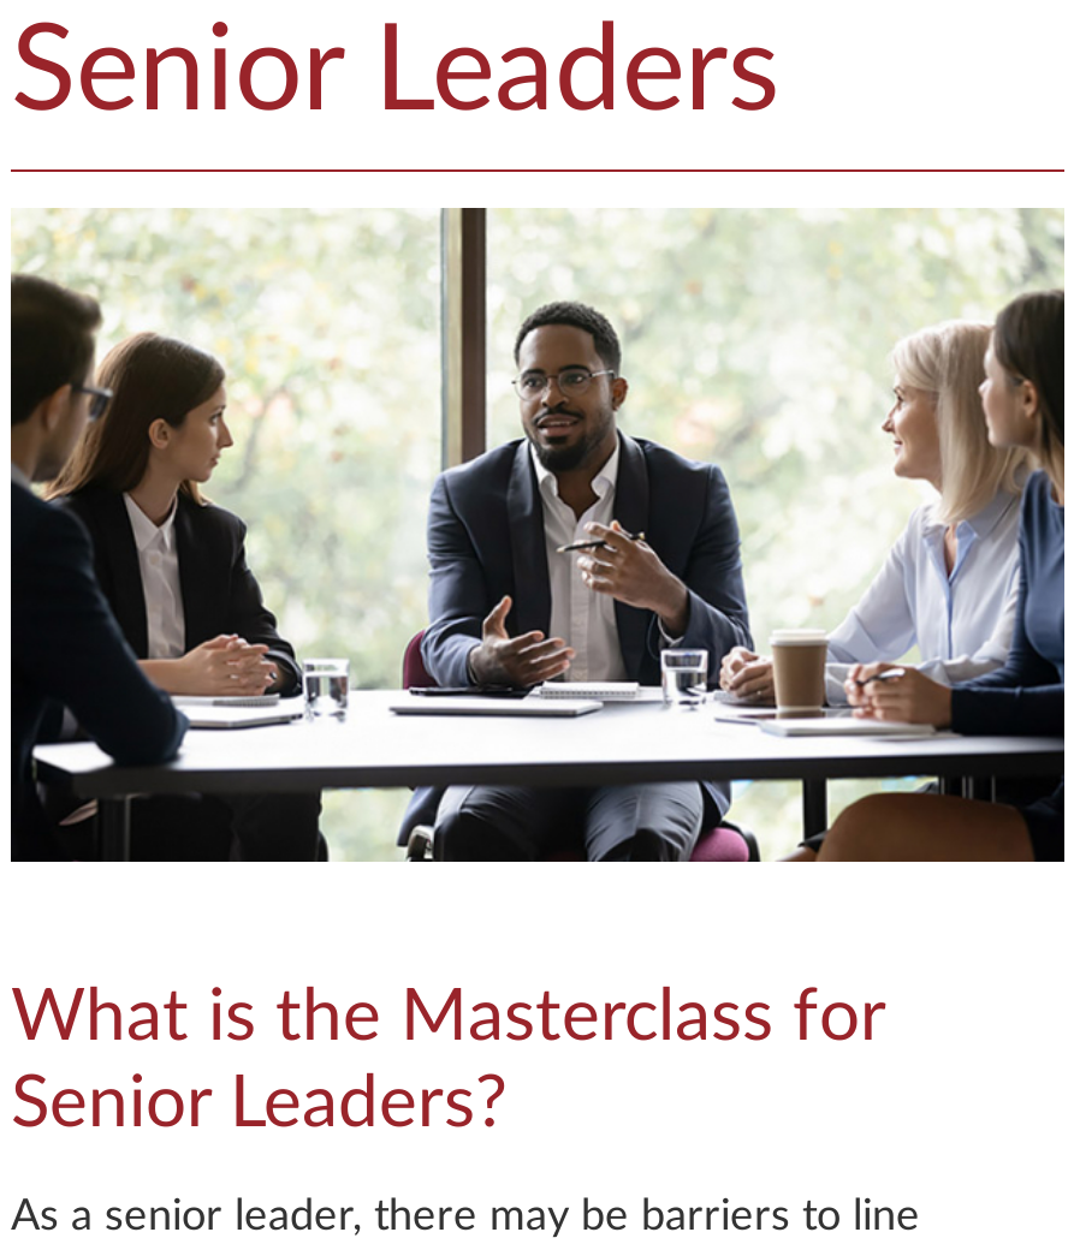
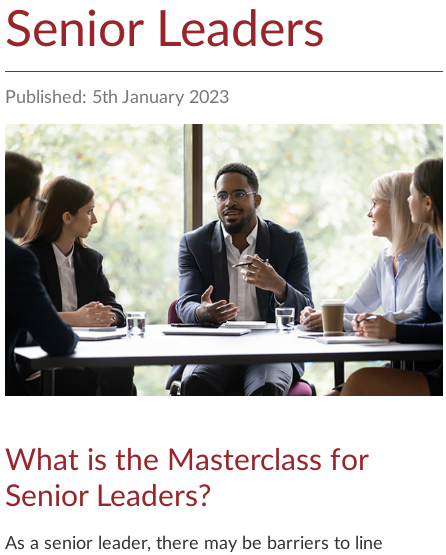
none -> [5,89,229,107] Published: 5th January 2023

